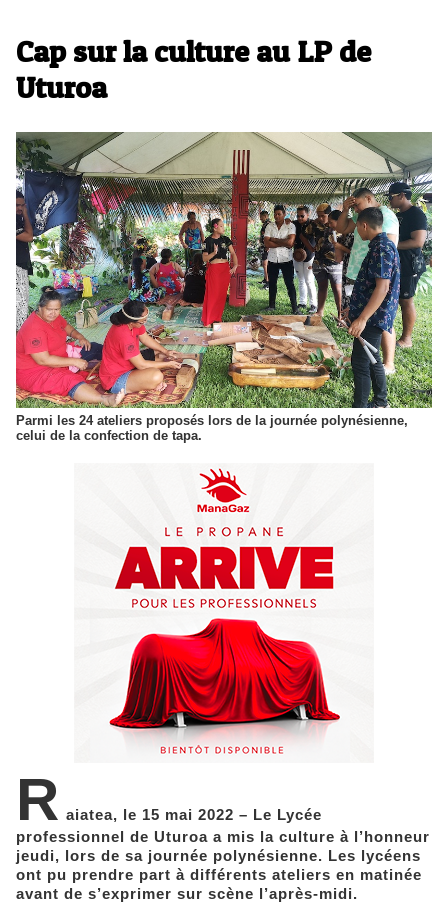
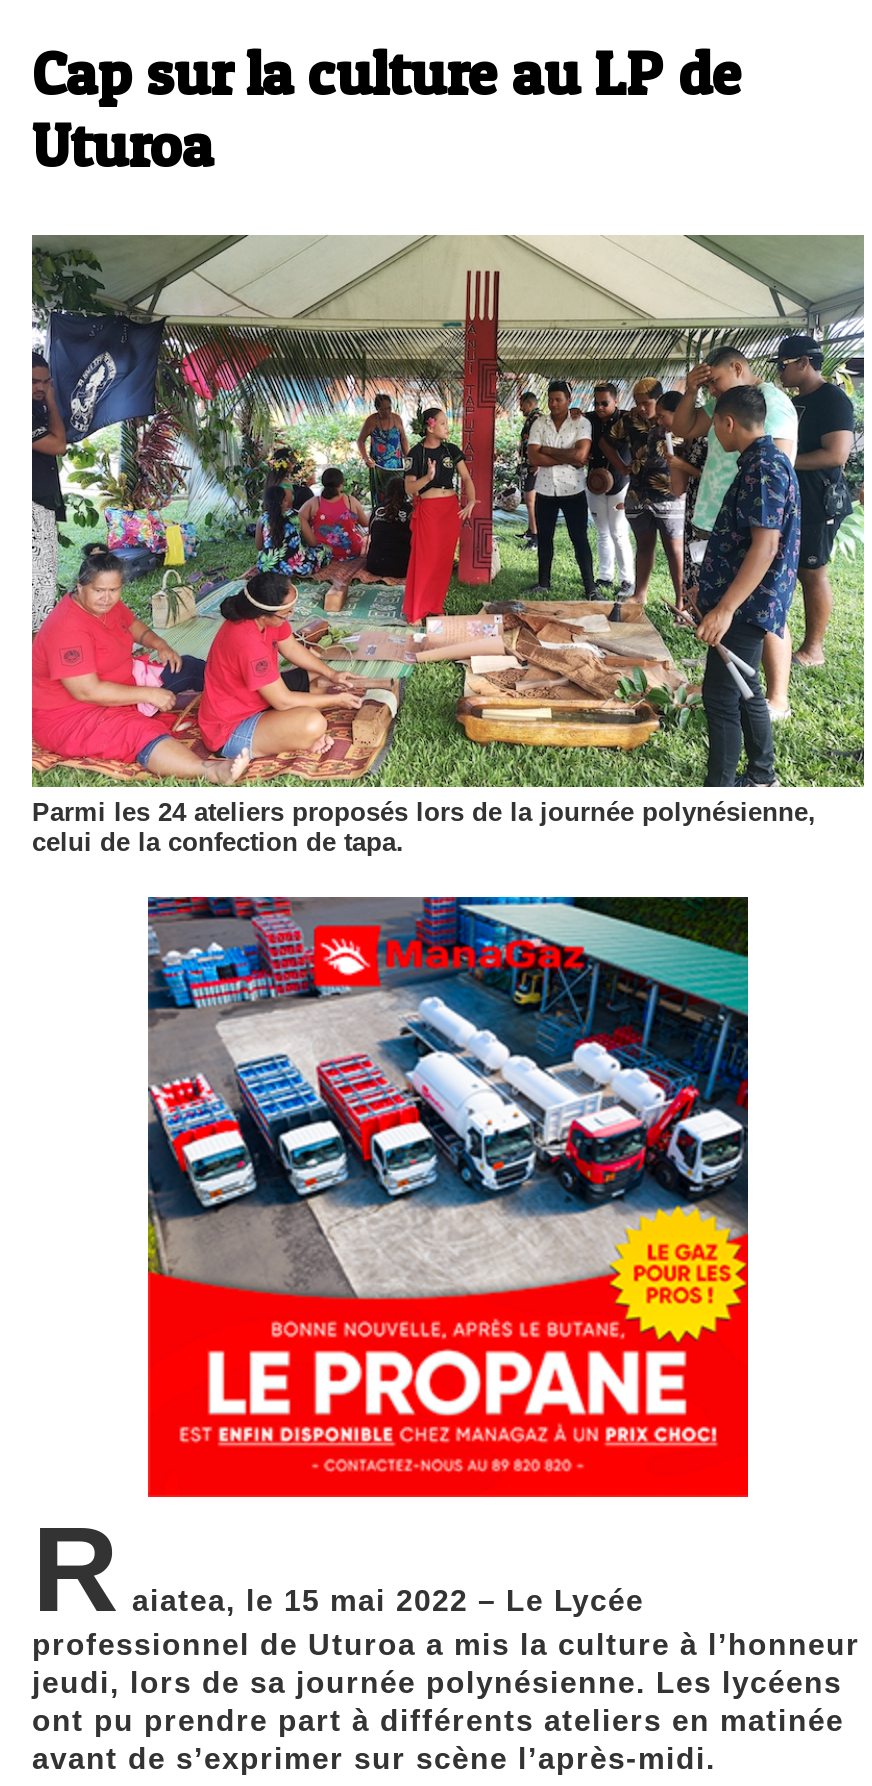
[74,463,374,763] [image] -> [146,895,750,1499] [image]

